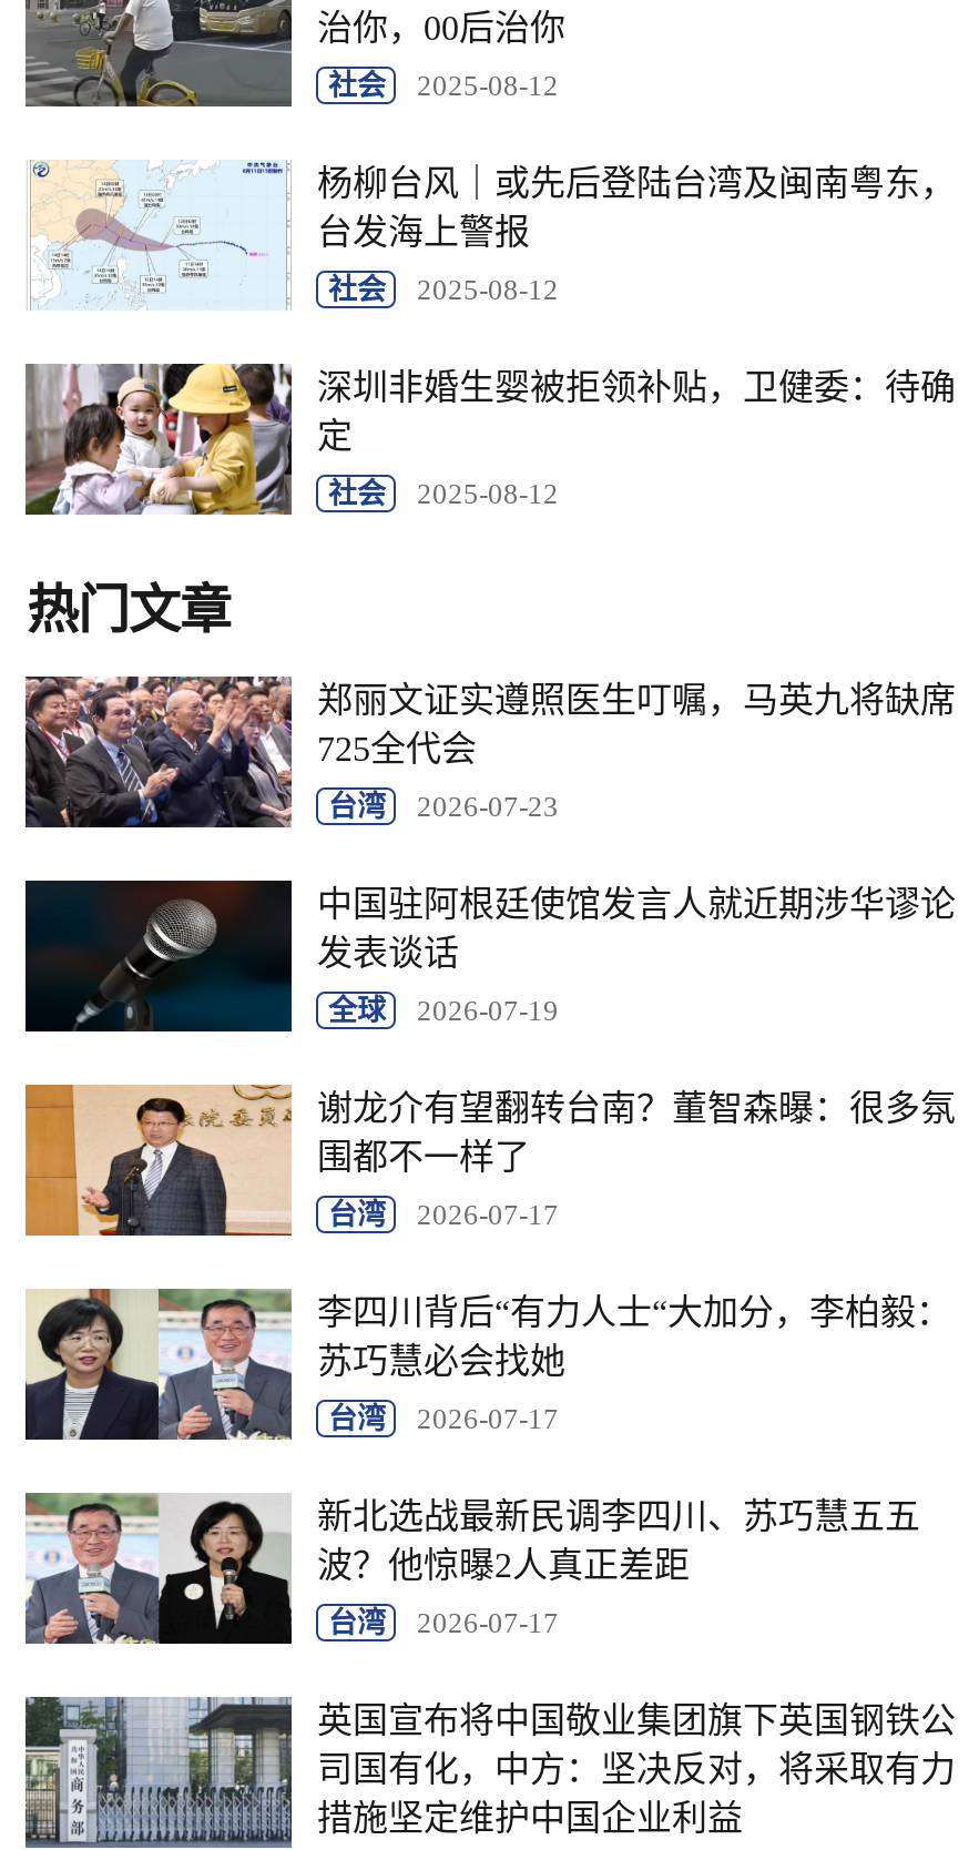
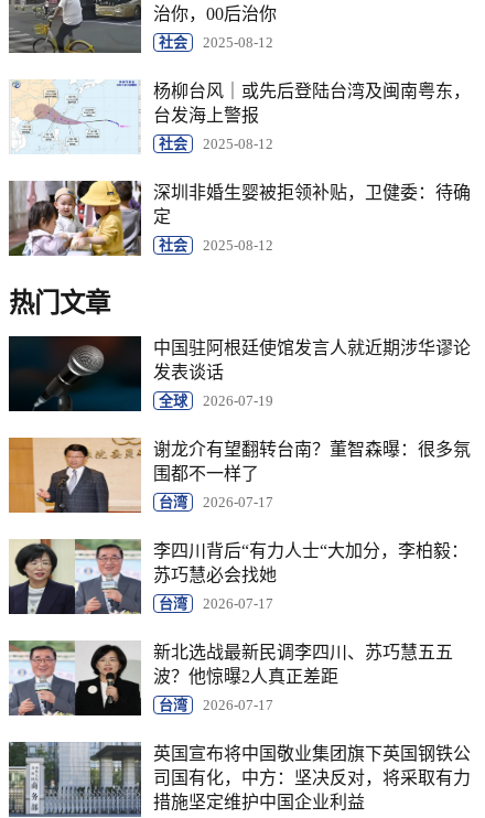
[23,674,955,830] [image] | 郑丽文证实遵照医生叮嘱，马英九将缺席 | 725全代会 | 台湾 | 2026-07-23 -> none

